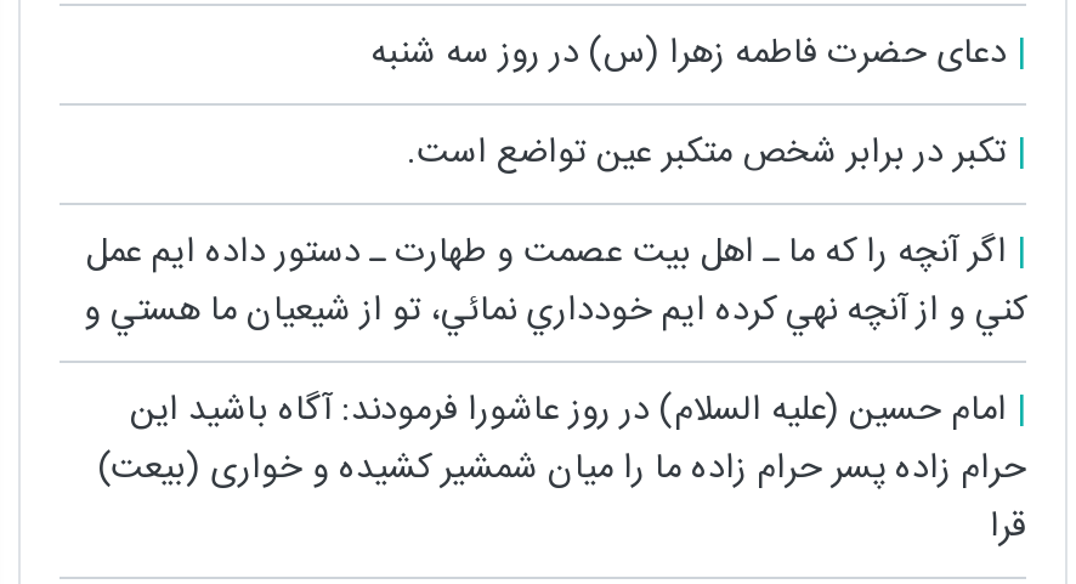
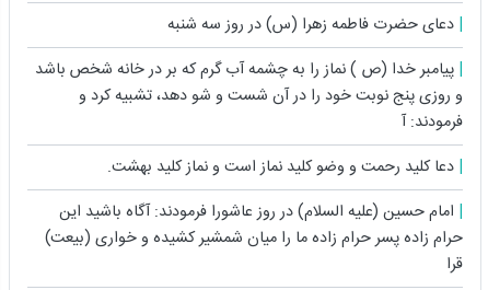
[407,125,1016,183] تكبر در برابر شخص متكبر عين تواضع است. -> [35,57,463,136] پيامبر خدا (ص ) نماز را به چشمه آب گرم كه بر در خانه شخص باشد | و روزى پنج نوبت خود را در آن شست و شو دهد، تشبيه كرد و | فرمودند: آ
[84,225,1026,341] اگر آنچه را كه ما ـ اهل بيت عصمت و طهارت ـ دستور داده ايم عمل | كني و از آنچه نهي كرده ايم خودداري نمائي، تو از شيعيان ما هستي و -> [107,154,458,181] دعا کلید رحمت و وضو کلید نماز است و نماز کلید بهشت.

